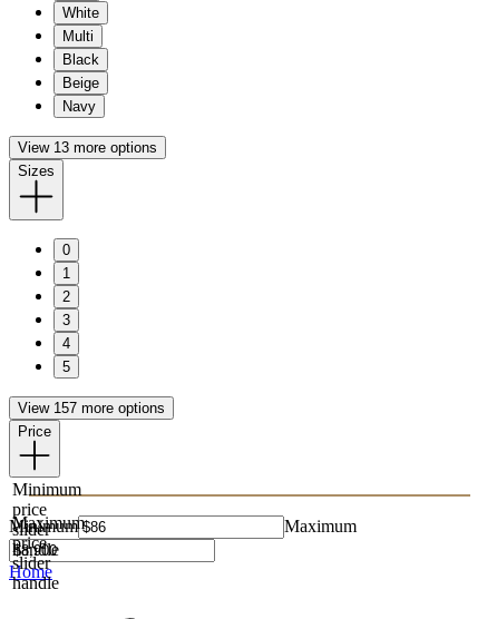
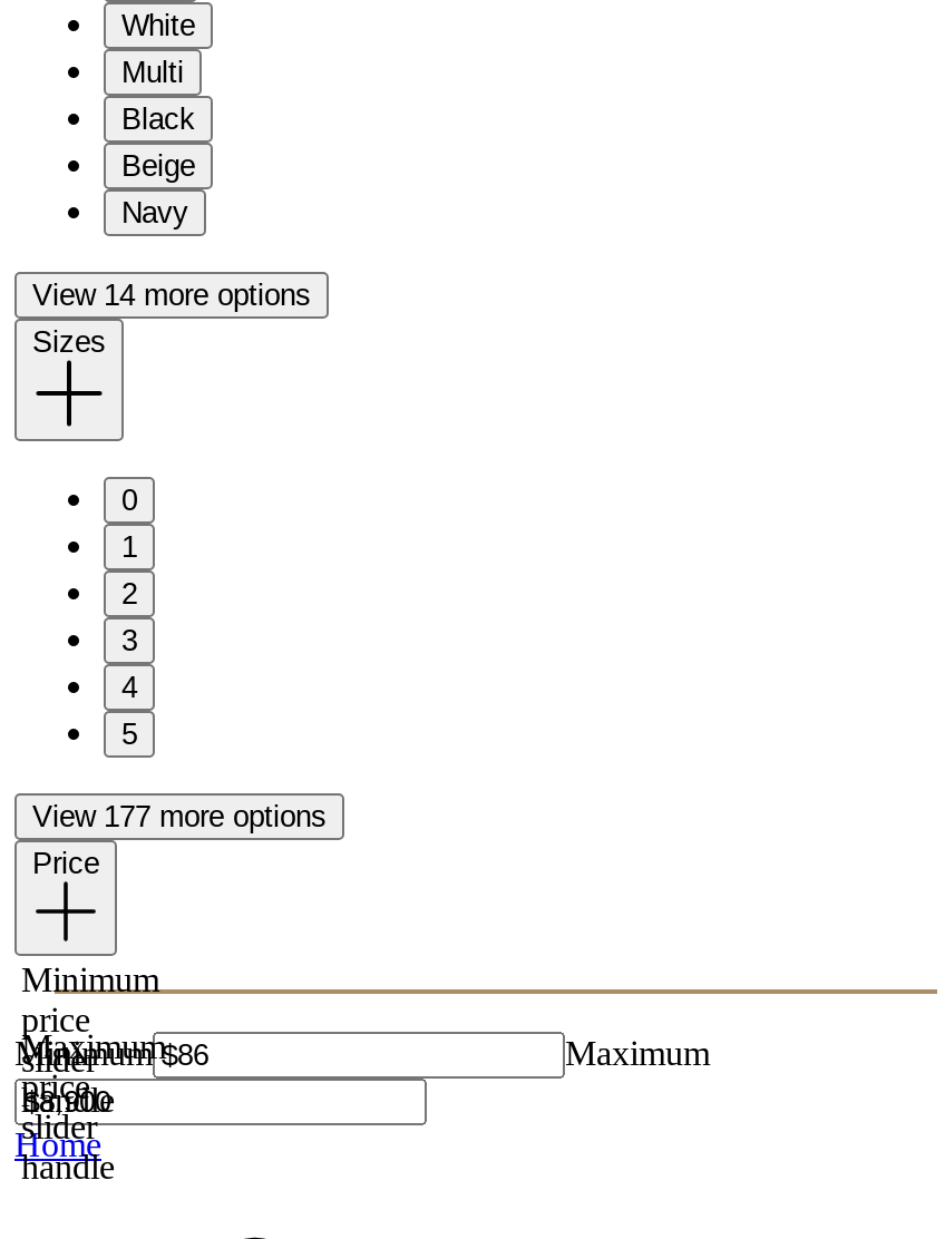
[18,139,157,156] View 13 more options -> [32,278,311,312] View 14 more options
[18,399,165,416] View 157 more options -> [32,800,327,833] View 177 more options

